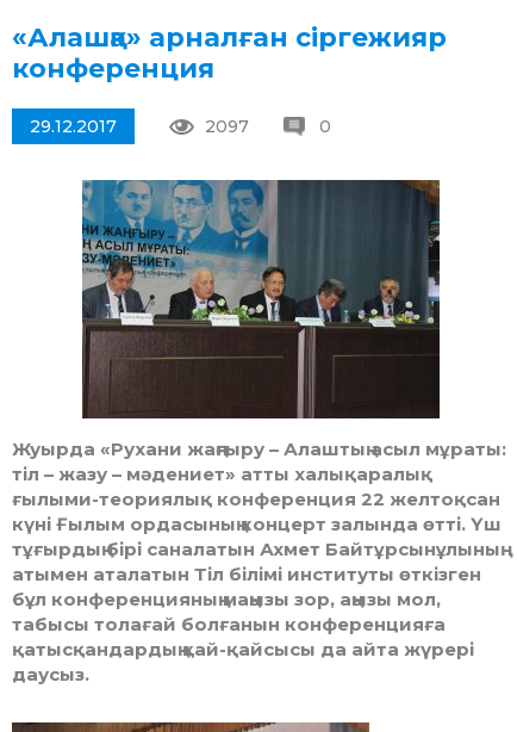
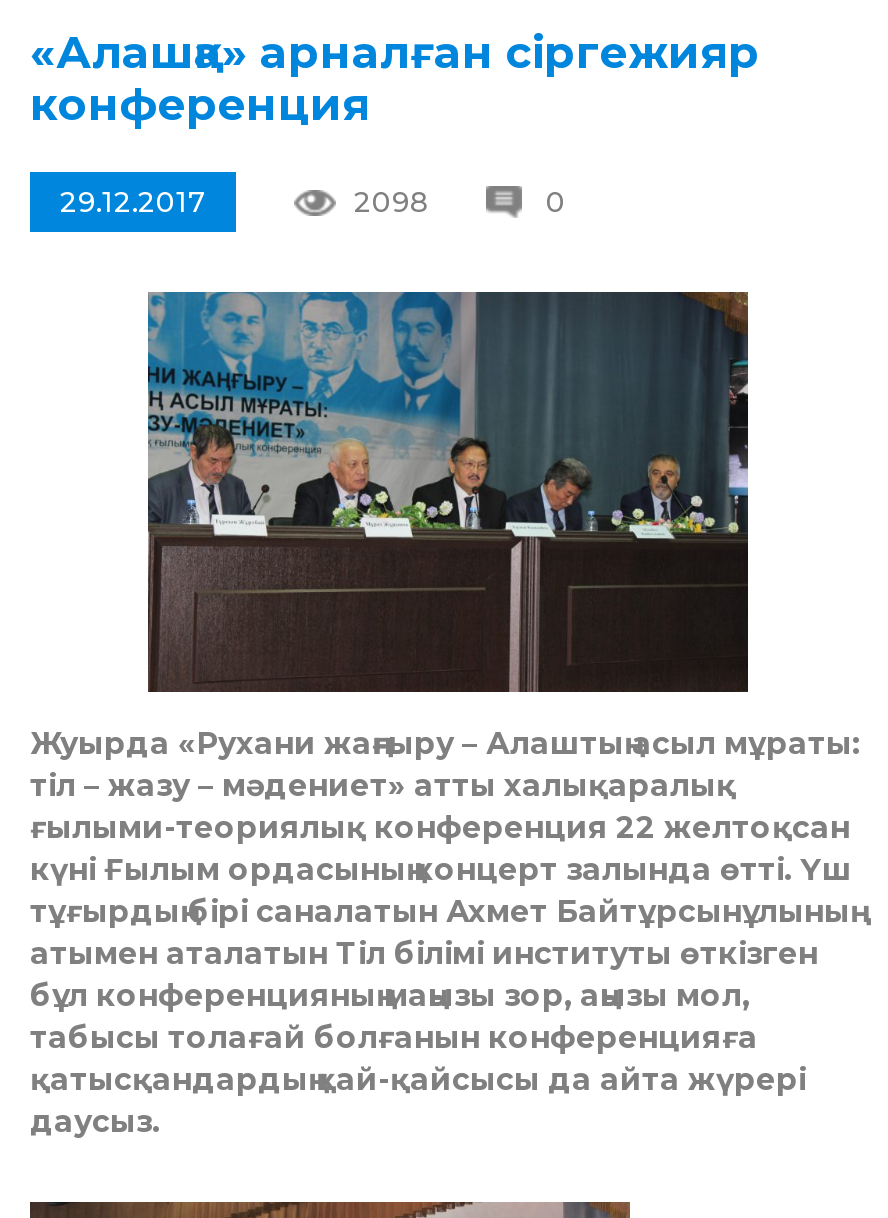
[205,116,249,138] 2097 -> [354,185,428,221] 2098

